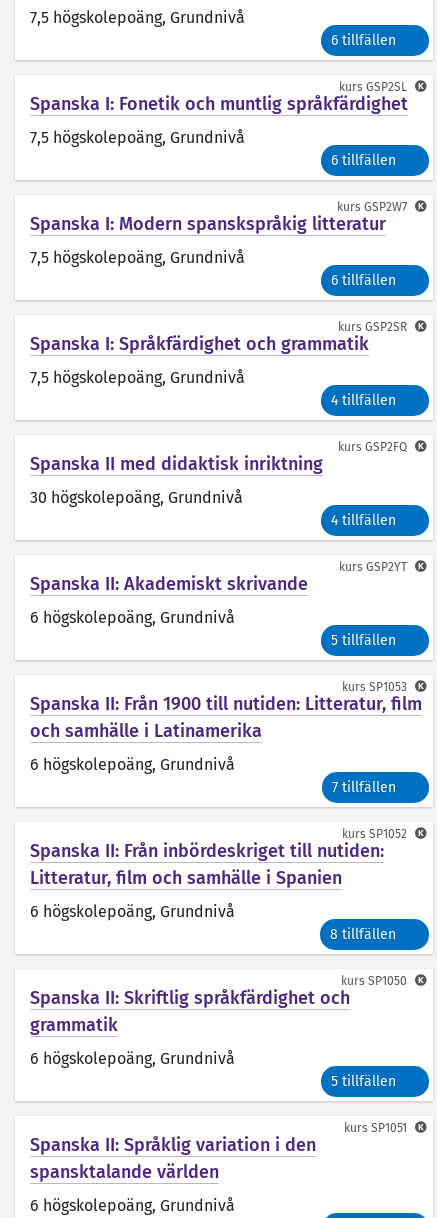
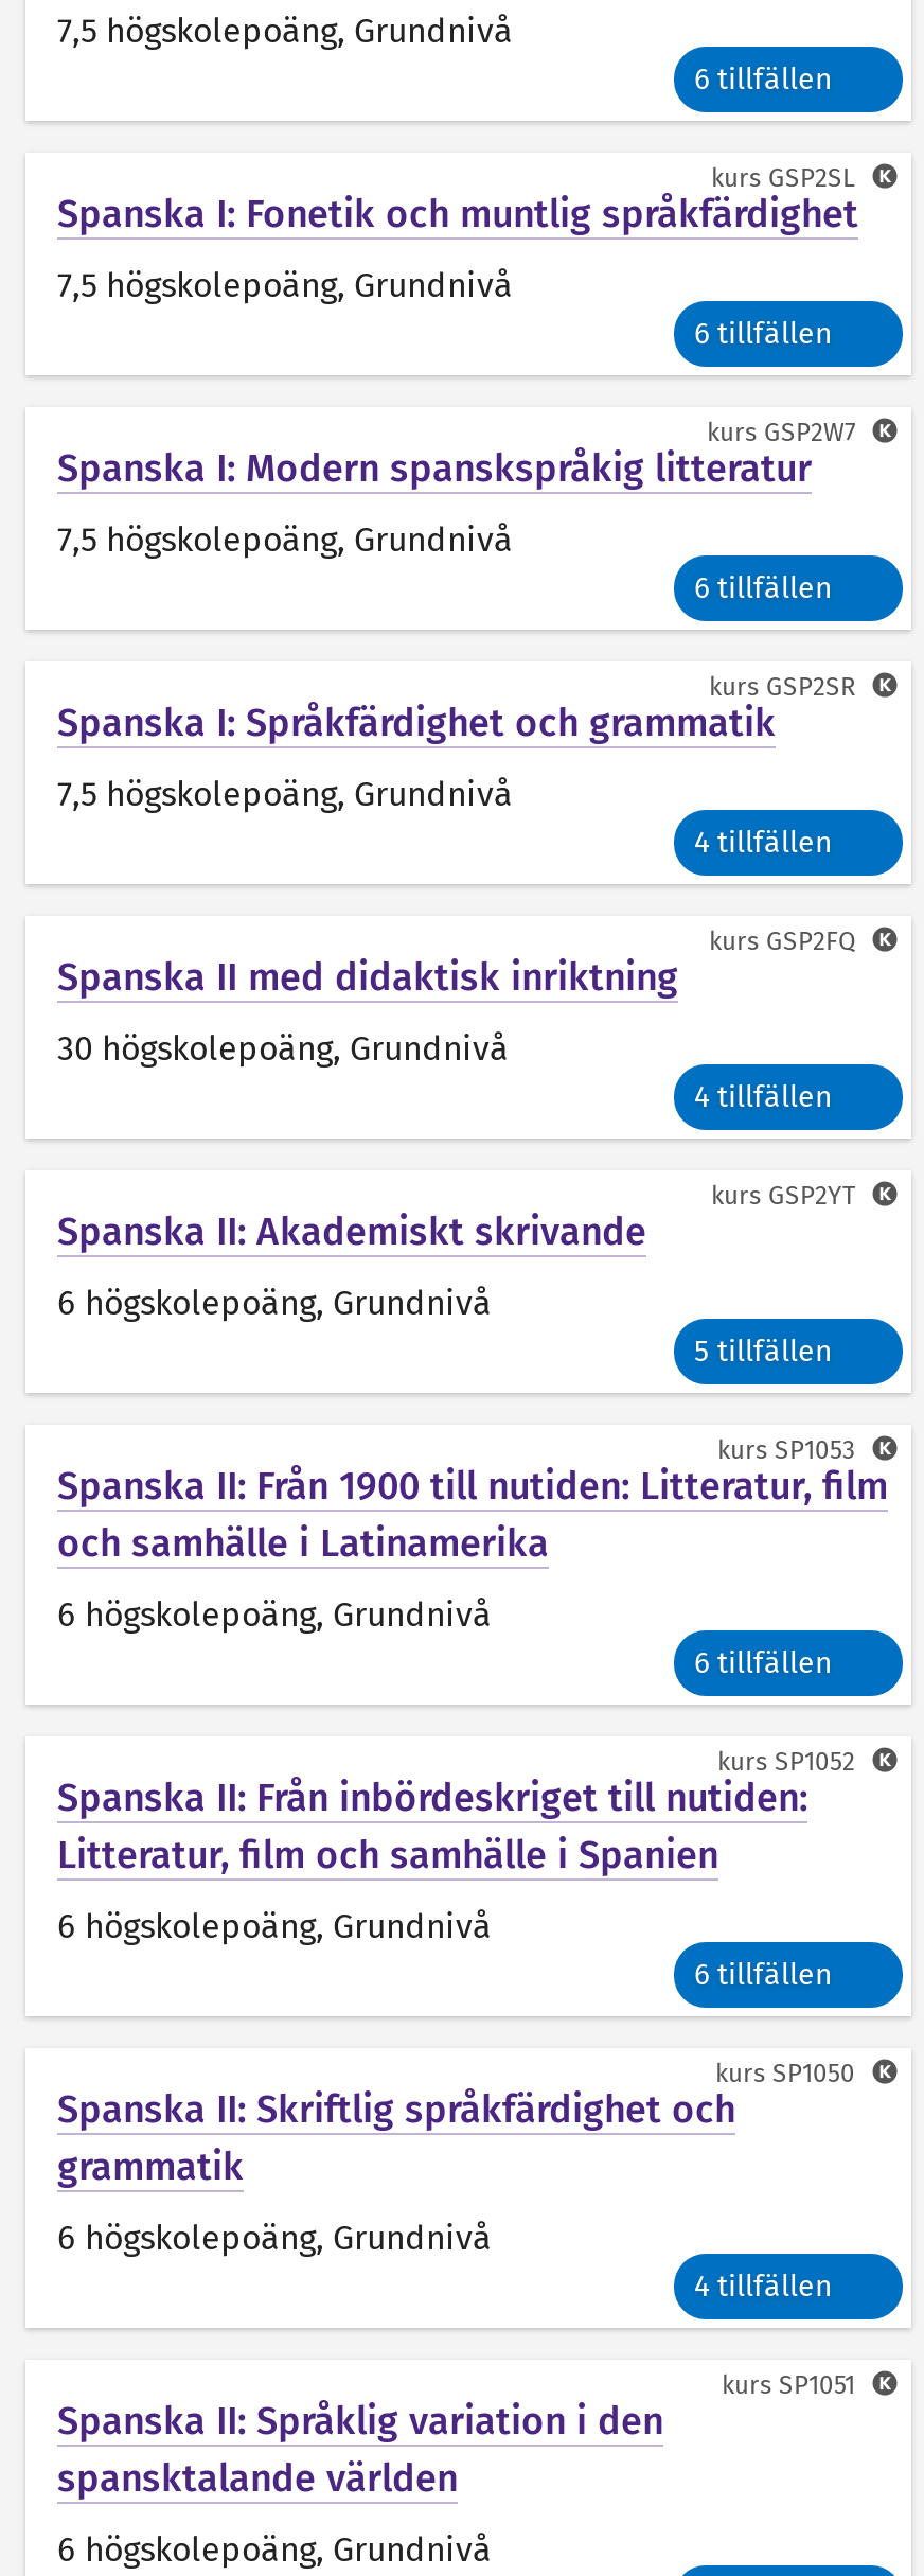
[331,779,395,796] 7 tillfällen -> [694,1645,832,1681] 6 tillfällen
[329,926,395,943] 8 tillfällen -> [694,1957,832,1993] 6 tillfällen
[330,1073,395,1090] 5 tillfällen -> [694,2269,832,2305] 4 tillfällen

